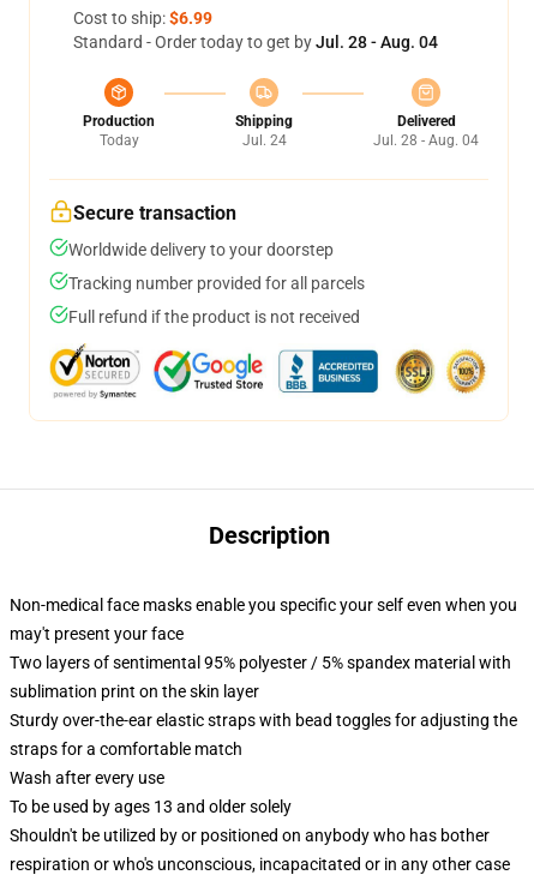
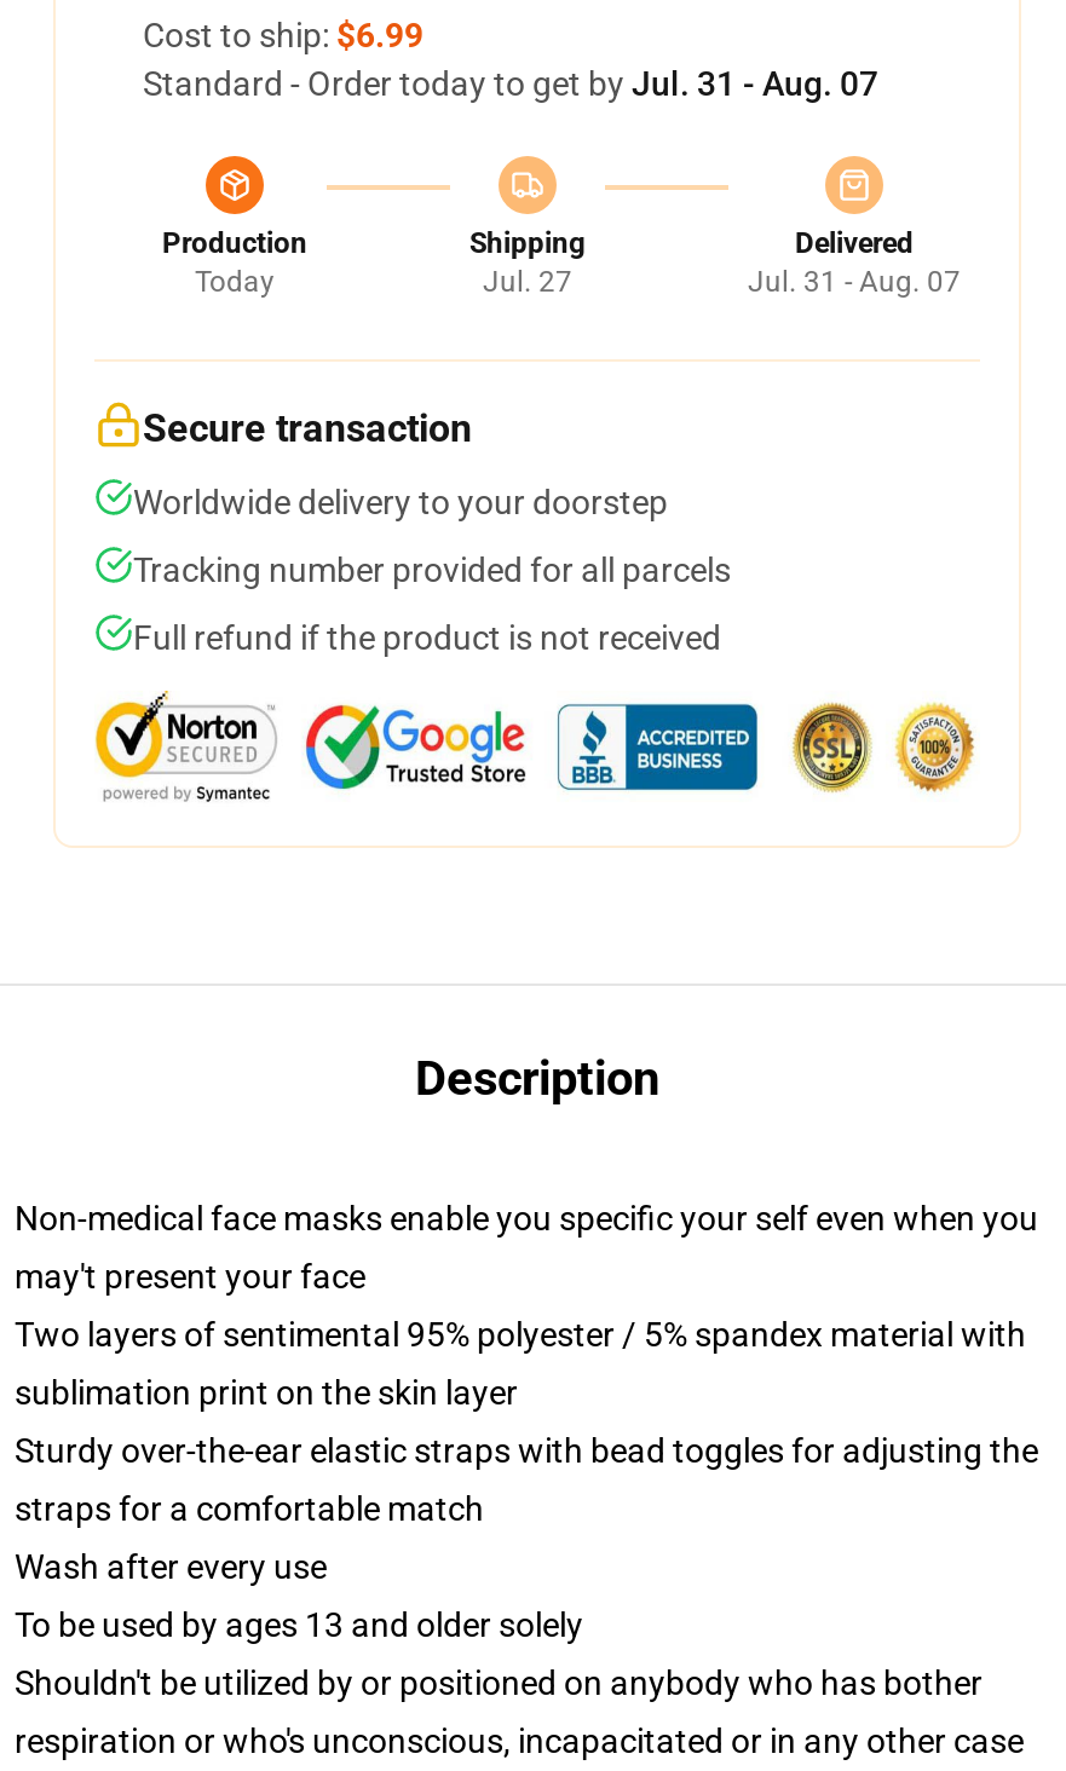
[73,32,438,52] Standard - Order today to get by Jul. 28 - Aug. 04 -> [143,64,878,103] Standard - Order today to get by Jul. 31 - Aug. 07
[242,132,286,149] Jul. 24 -> [483,265,572,299] Jul. 27
[373,132,479,149] Jul. 28 - Aug. 04 -> [748,265,961,299] Jul. 31 - Aug. 07

